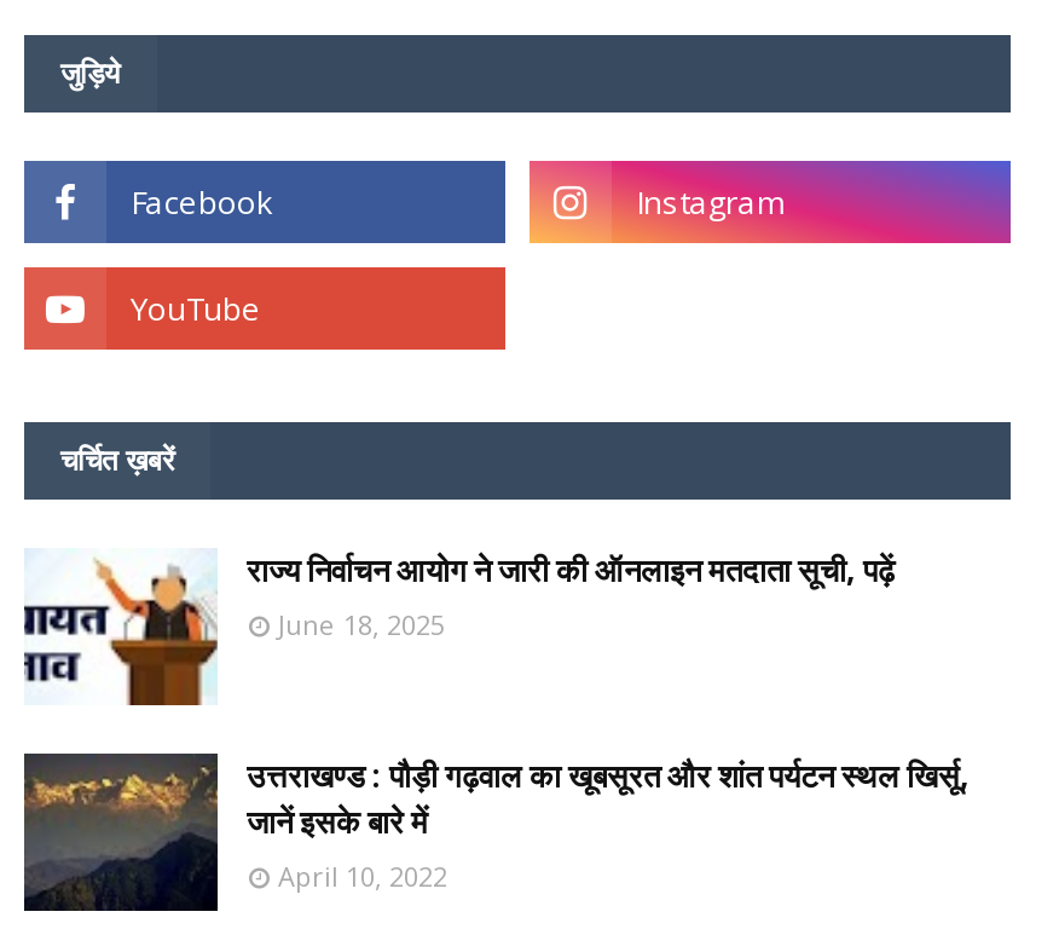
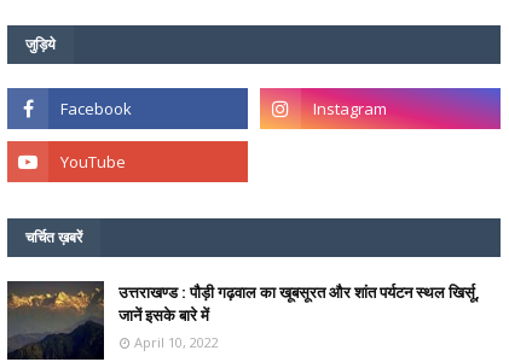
[24,547,895,708] [image] | राज्य निर्वाचन आयोग ने जारी की ऑनलाइन मतदाता सूची, पढ़ें | June 18, 2025 -> none

